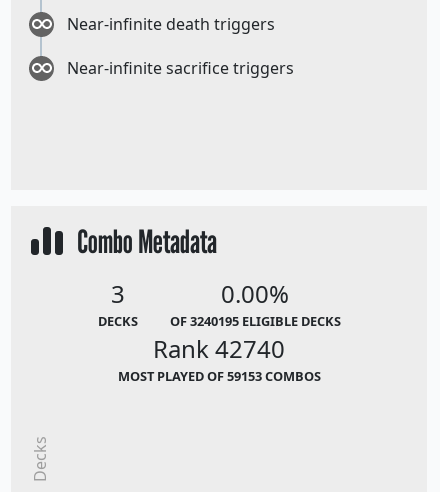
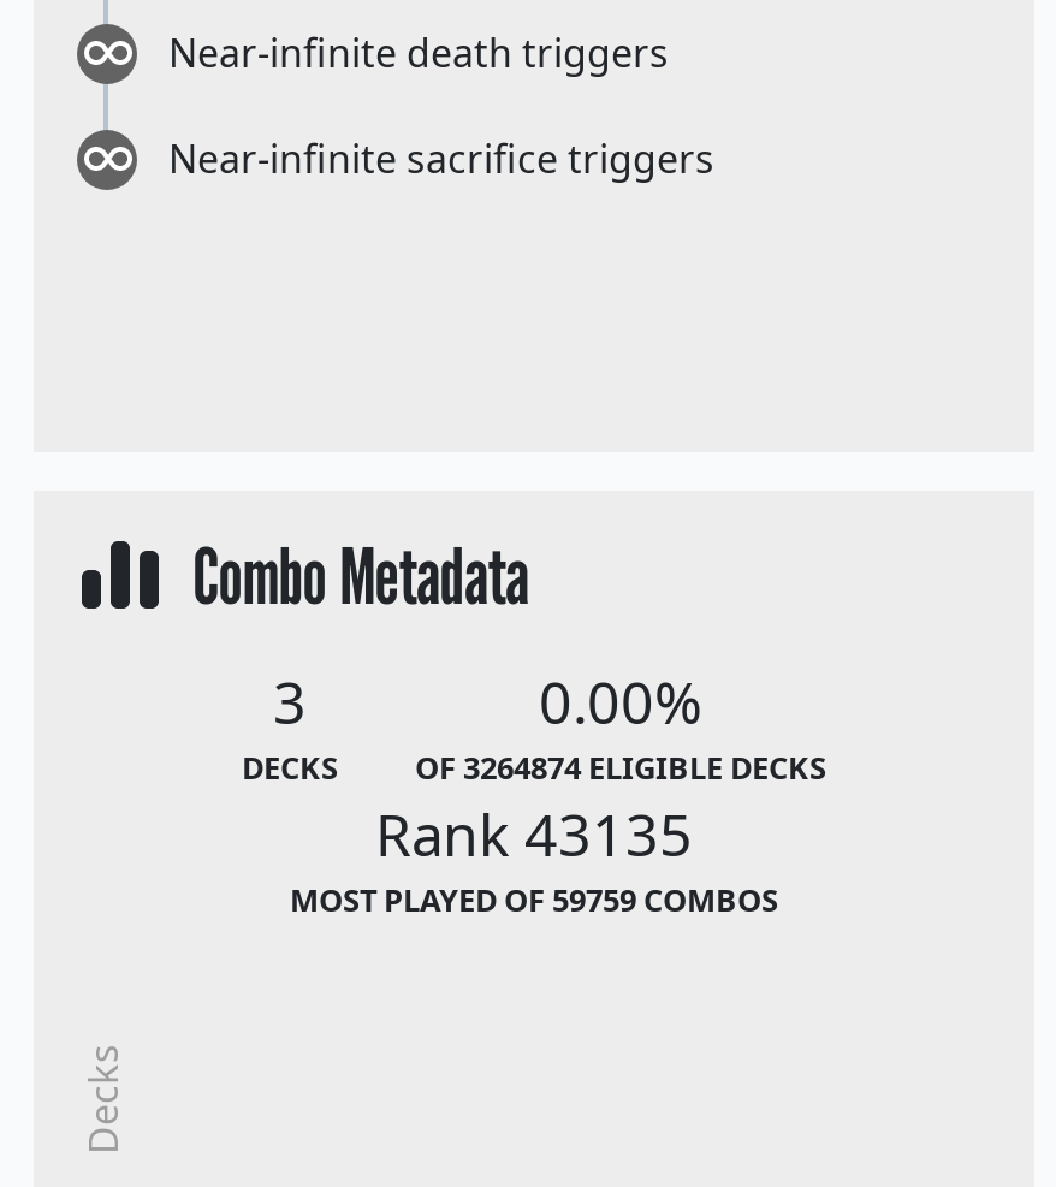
[169,312,340,330] OF 3240195 ELIGIBLE DECKS -> [415,746,826,789] OF 3264874 ELIGIBLE DECKS
[153,332,285,365] Rank 42740 -> [375,794,693,874] Rank 43135
[117,367,320,385] MOST PLAYED OF 59153 COMBOS -> [290,878,778,922] MOST PLAYED OF 59759 COMBOS

